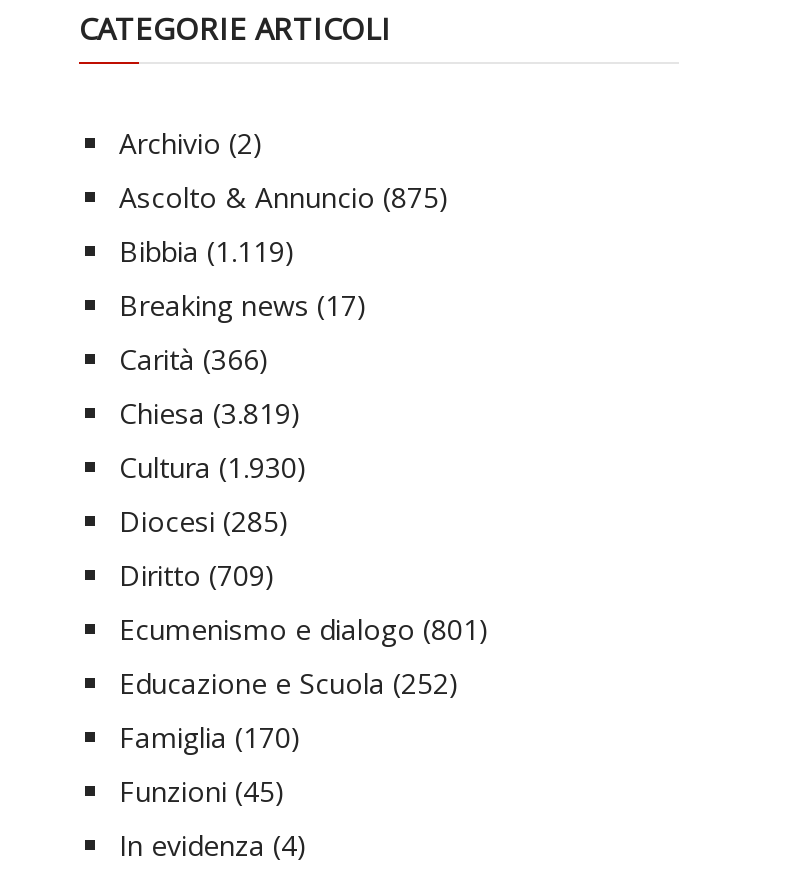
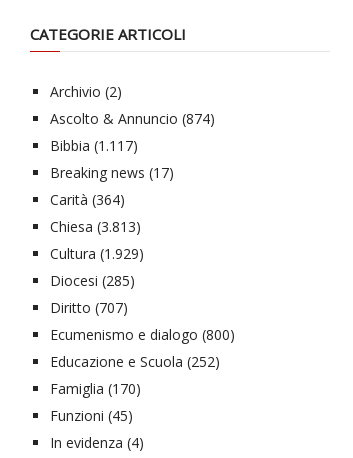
[119,178,449,216] Ascolto & Annuncio (875) -> [50,109,215,128] Ascolto & Annuncio (874)
[119,232,295,270] Bibbia (1.119) -> [50,136,138,155] Bibbia (1.117)
[119,340,269,378] Carità (366) -> [50,190,125,209] Carità (364)
[119,394,301,432] Chiesa (3.819) -> [50,217,141,236] Chiesa (3.813)
[119,448,307,486] Cultura (1.930) -> [50,244,144,263] Cultura (1.929)
[119,556,275,594] Diritto (709) -> [50,298,128,317] Diritto (707)
[119,610,489,648] Ecumenismo e dialogo (801) -> [50,325,235,344] Ecumenismo e dialogo (800)

